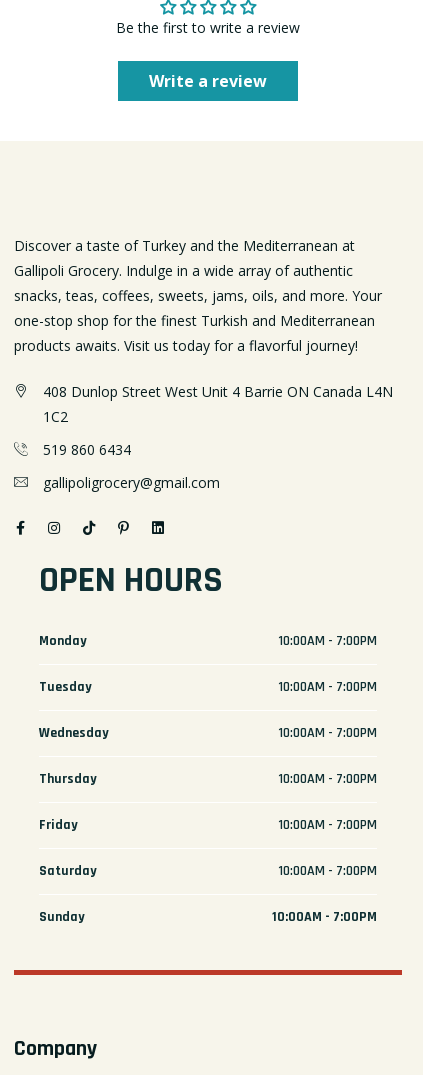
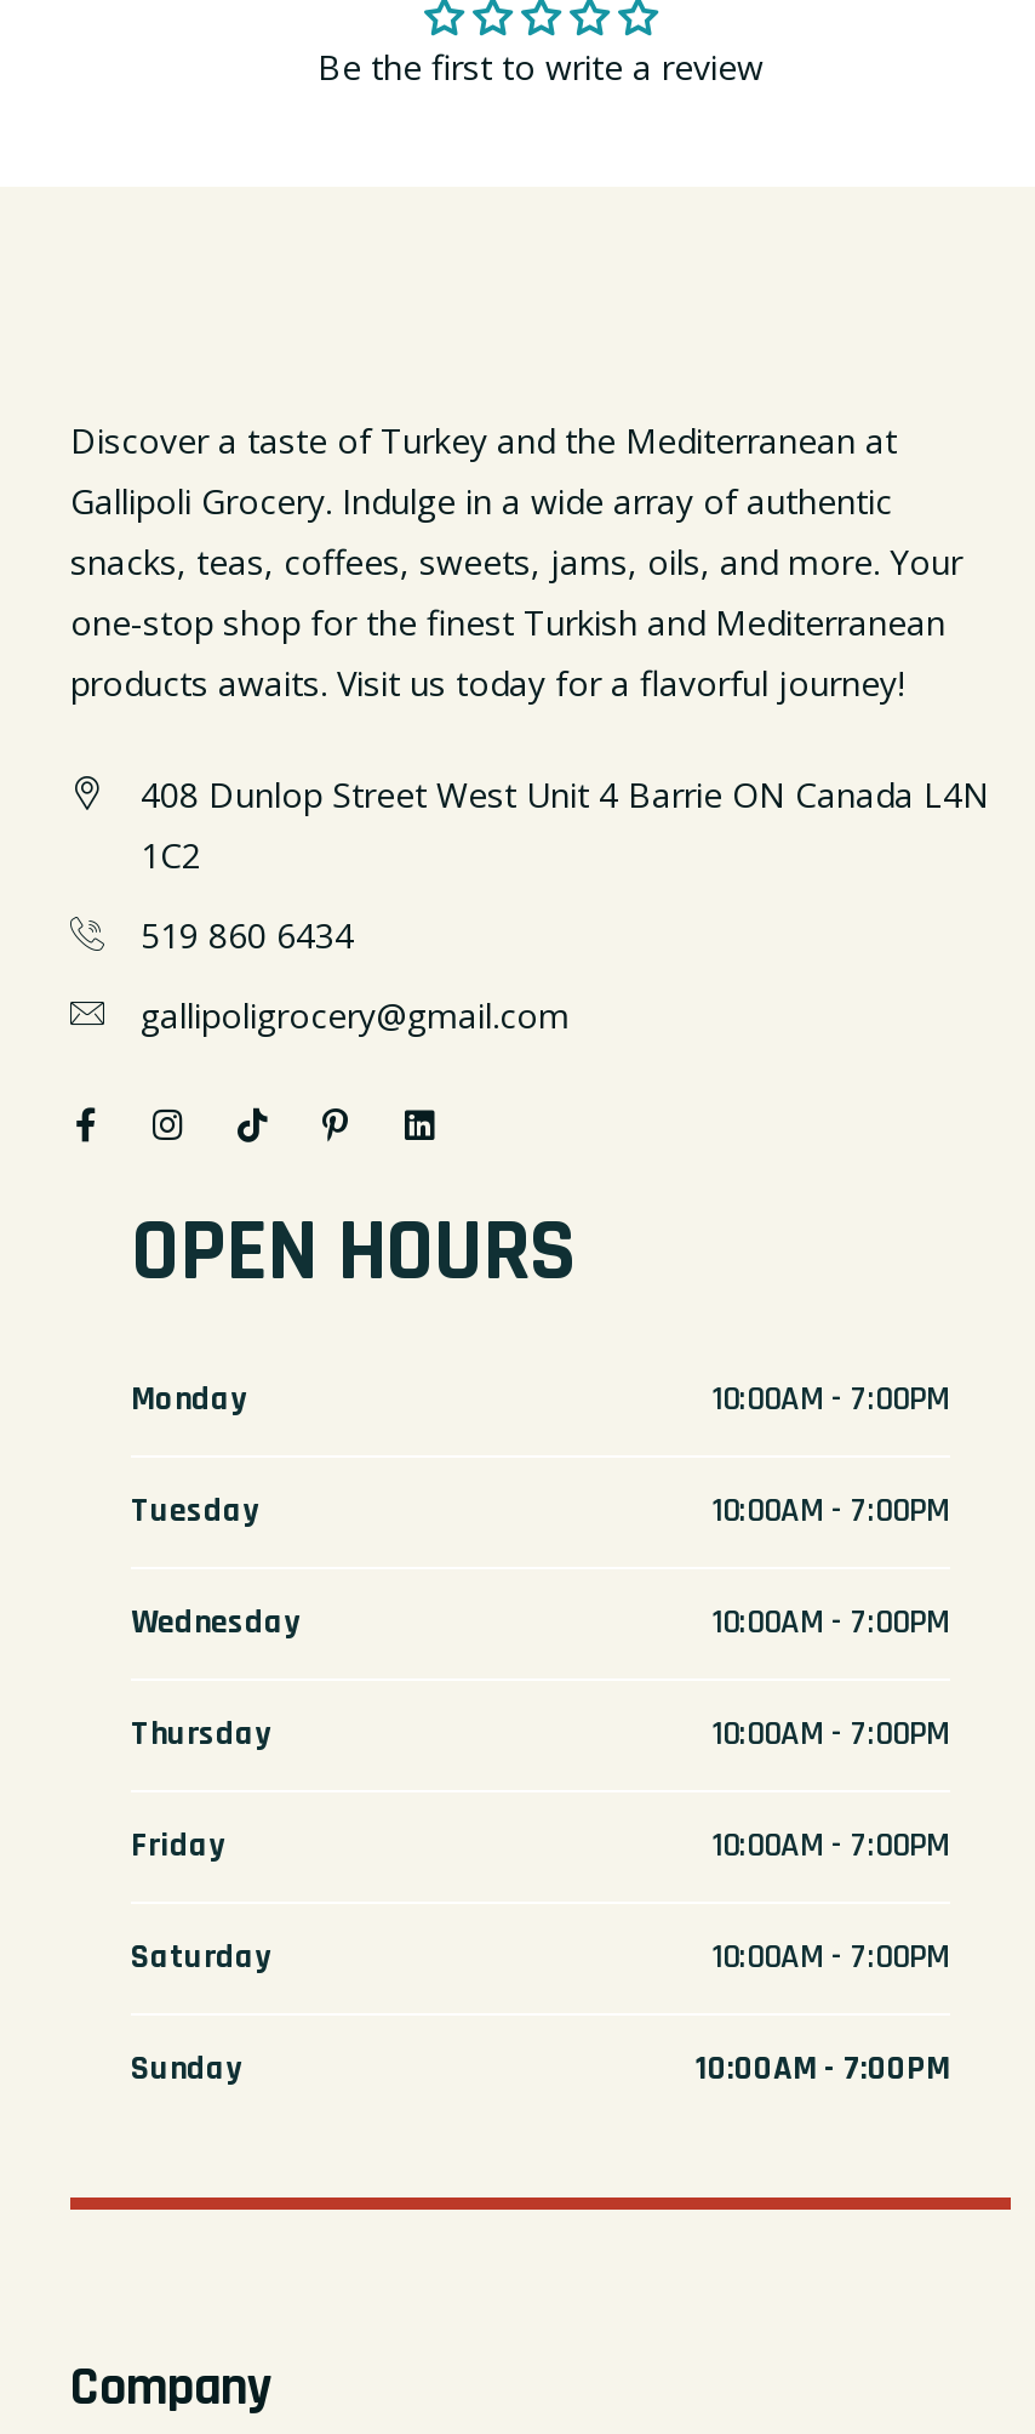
[149,70,267,92] Write a review -> none

